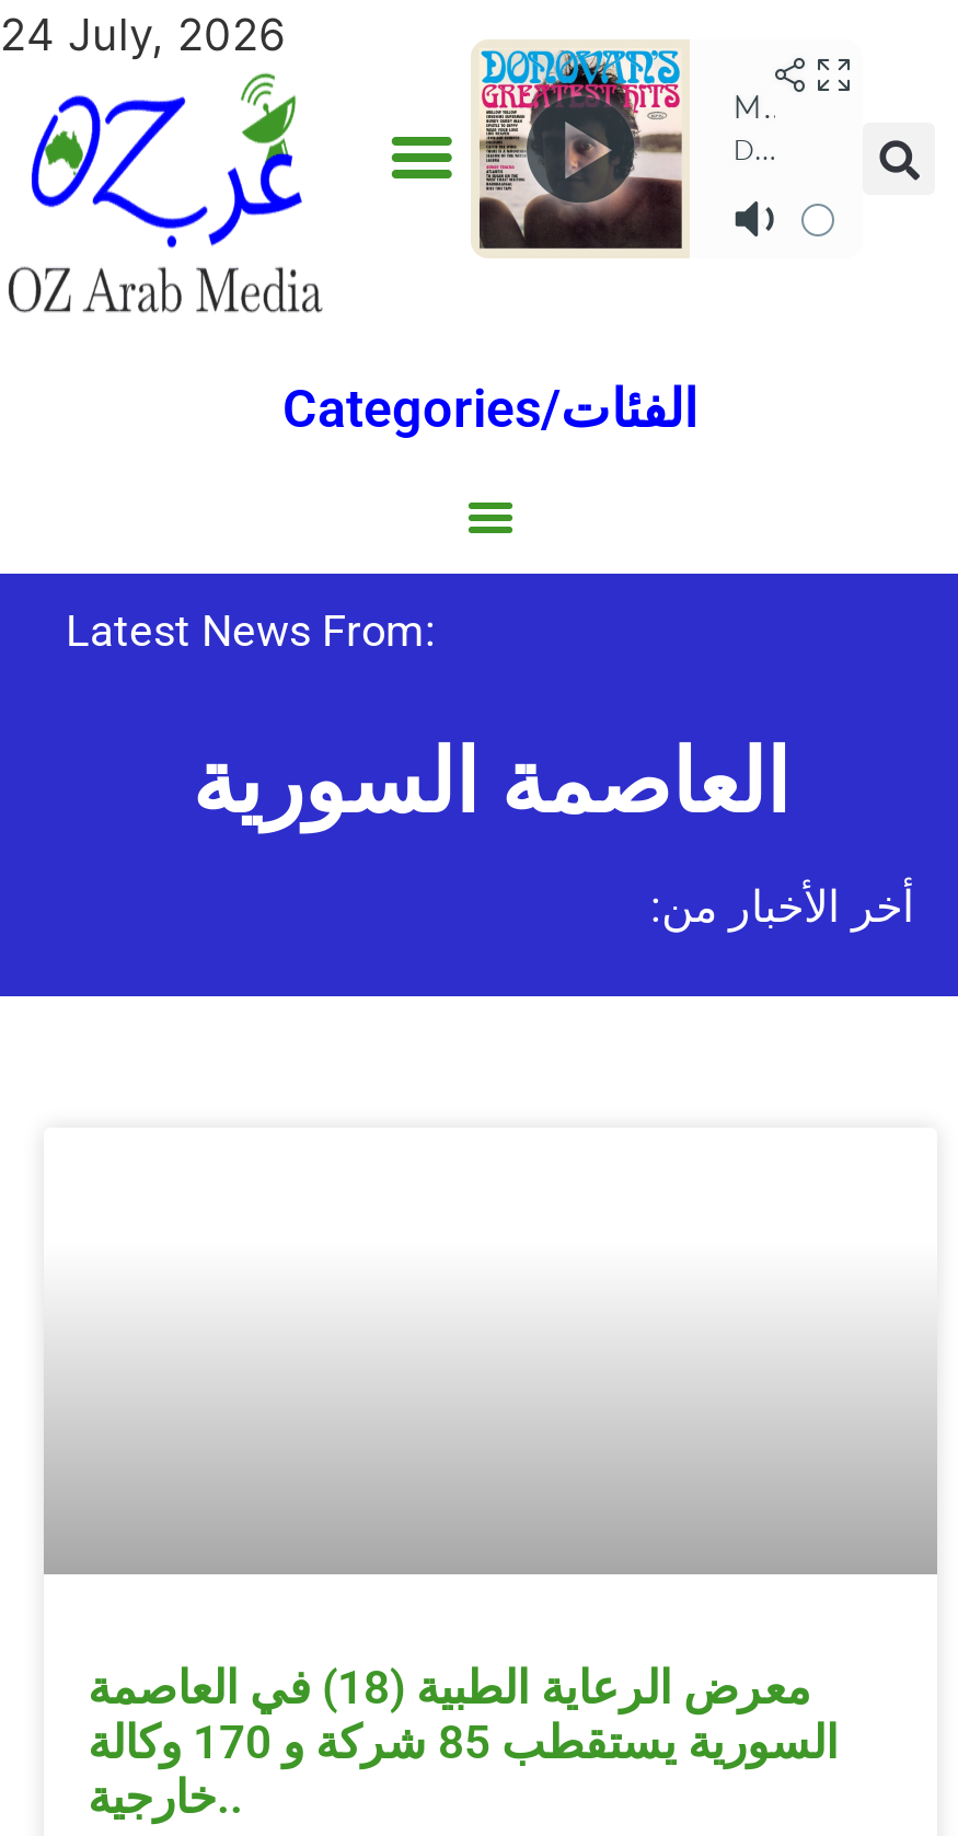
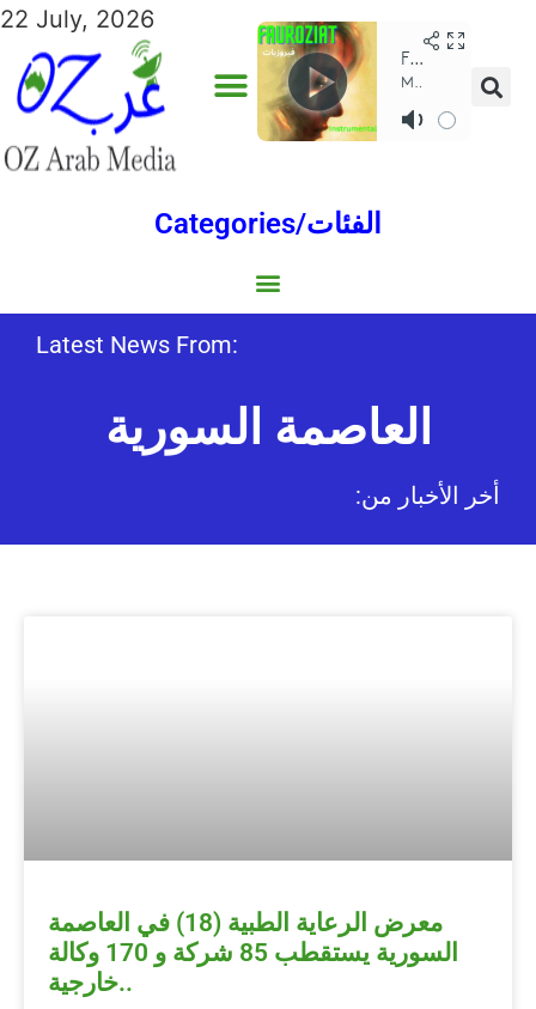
[0,9,285,61] 24 July, 2026 -> [0,5,154,34] 22 July, 2026
[473,39,688,258] [image] -> [257,20,377,142] [image]

